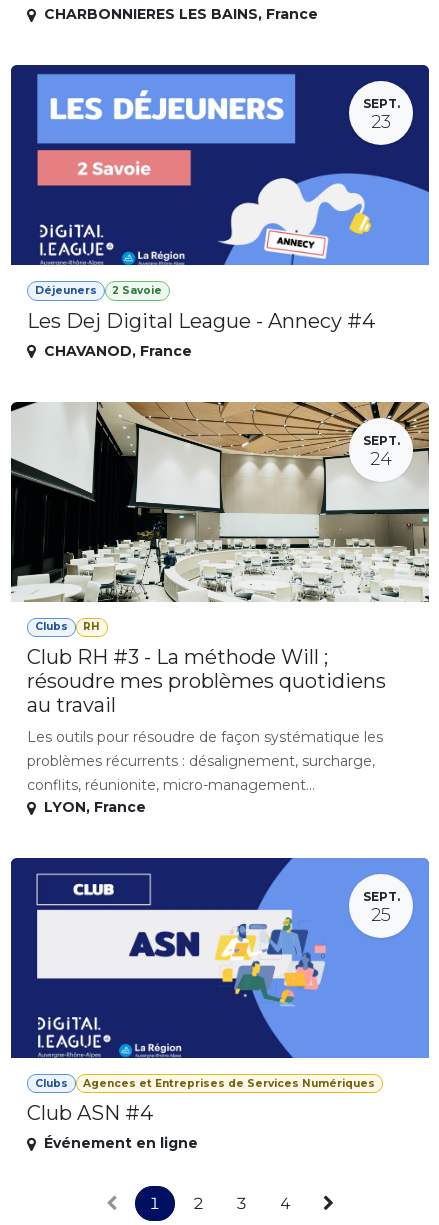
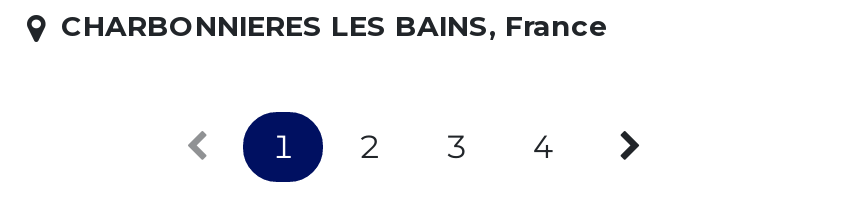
[10,64,430,266] [image] | SEPT. | 23 -> none
[27,284,375,360] Déjeuners | 2 Savoie | Les Dej Digital League - Annecy #4 | CHAVANOD, France -> none
[10,401,430,603] [image] | SEPT. | 24 -> none
[27,620,386,816] Clubs | RH | Club RH #3 - La méthode Will ; | résoudre mes problèmes quotidiens | au travail | Les outils pour résoudre de façon systématique les | problèmes récurrents : désalignement, surcharge, | conflits, réunionite, micro-management... | LYON, France -> none
[10,857,430,1059] [image] | SEPT. | 25 -> none
[27,1077,375,1152] Clubs | Agences et Entreprises de Services Numériques | Club ASN #4 | Événement en ligne -> none

